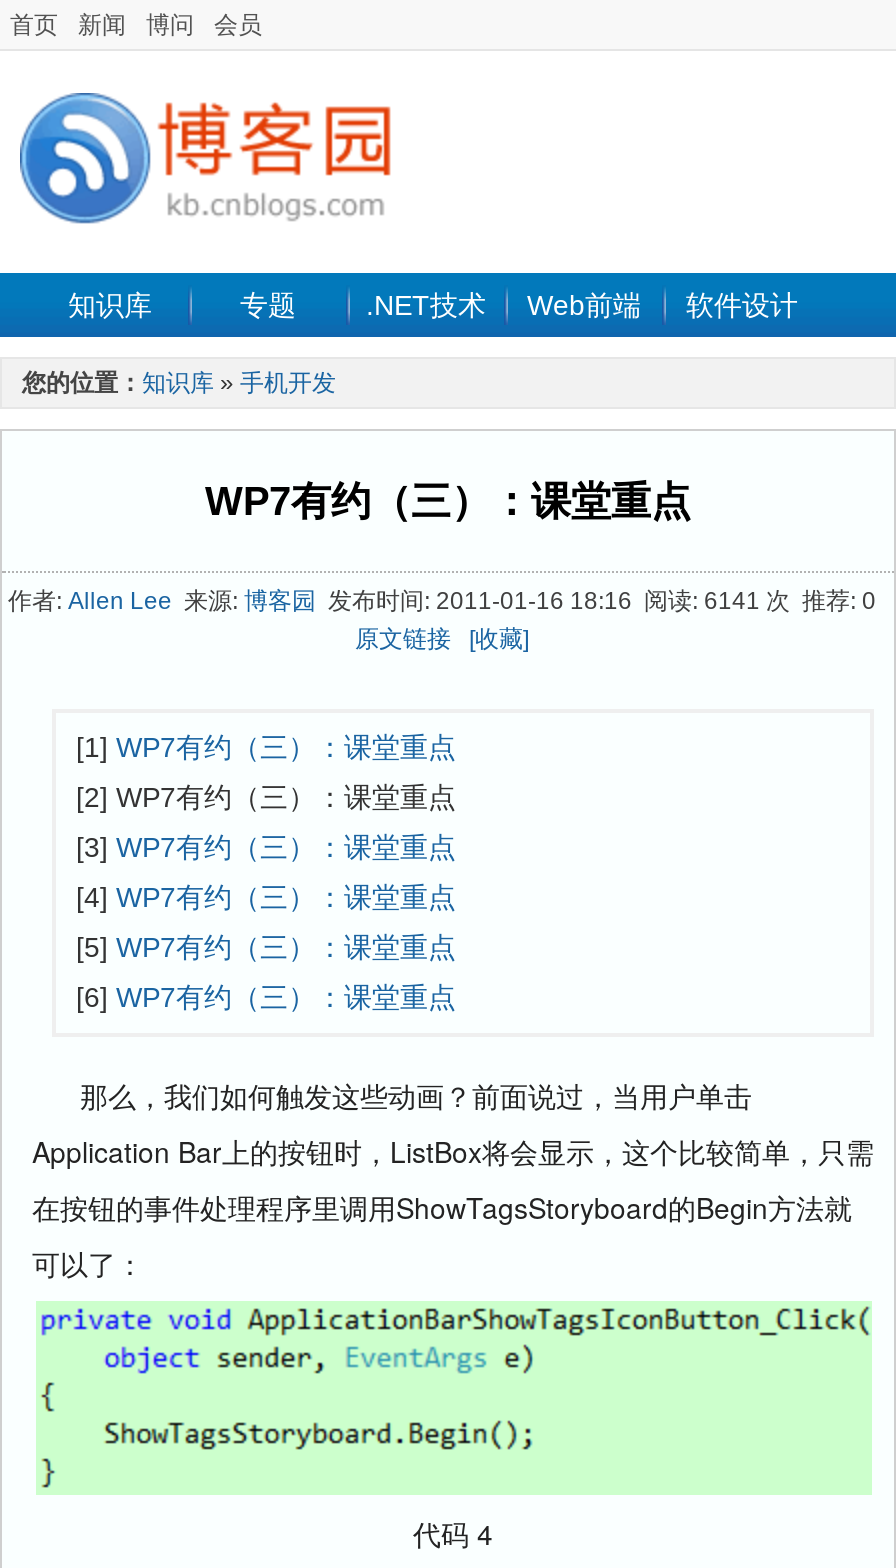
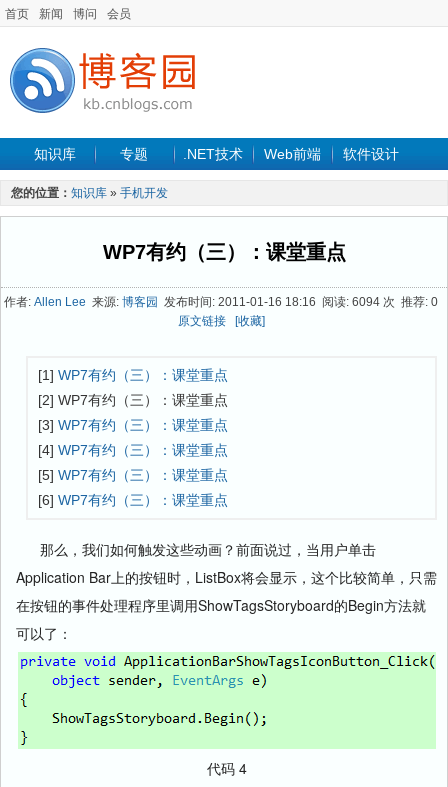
[8,587,888,615] 作者: Allen Lee来源:博客园发布时间: 2011-01-16 18:16 阅读: 6141 次 推荐: 0 -> [4,295,444,309] 作者: Allen Lee来源:博客园发布时间: 2011-01-16 18:16 阅读: 6094 次 推荐: 0

